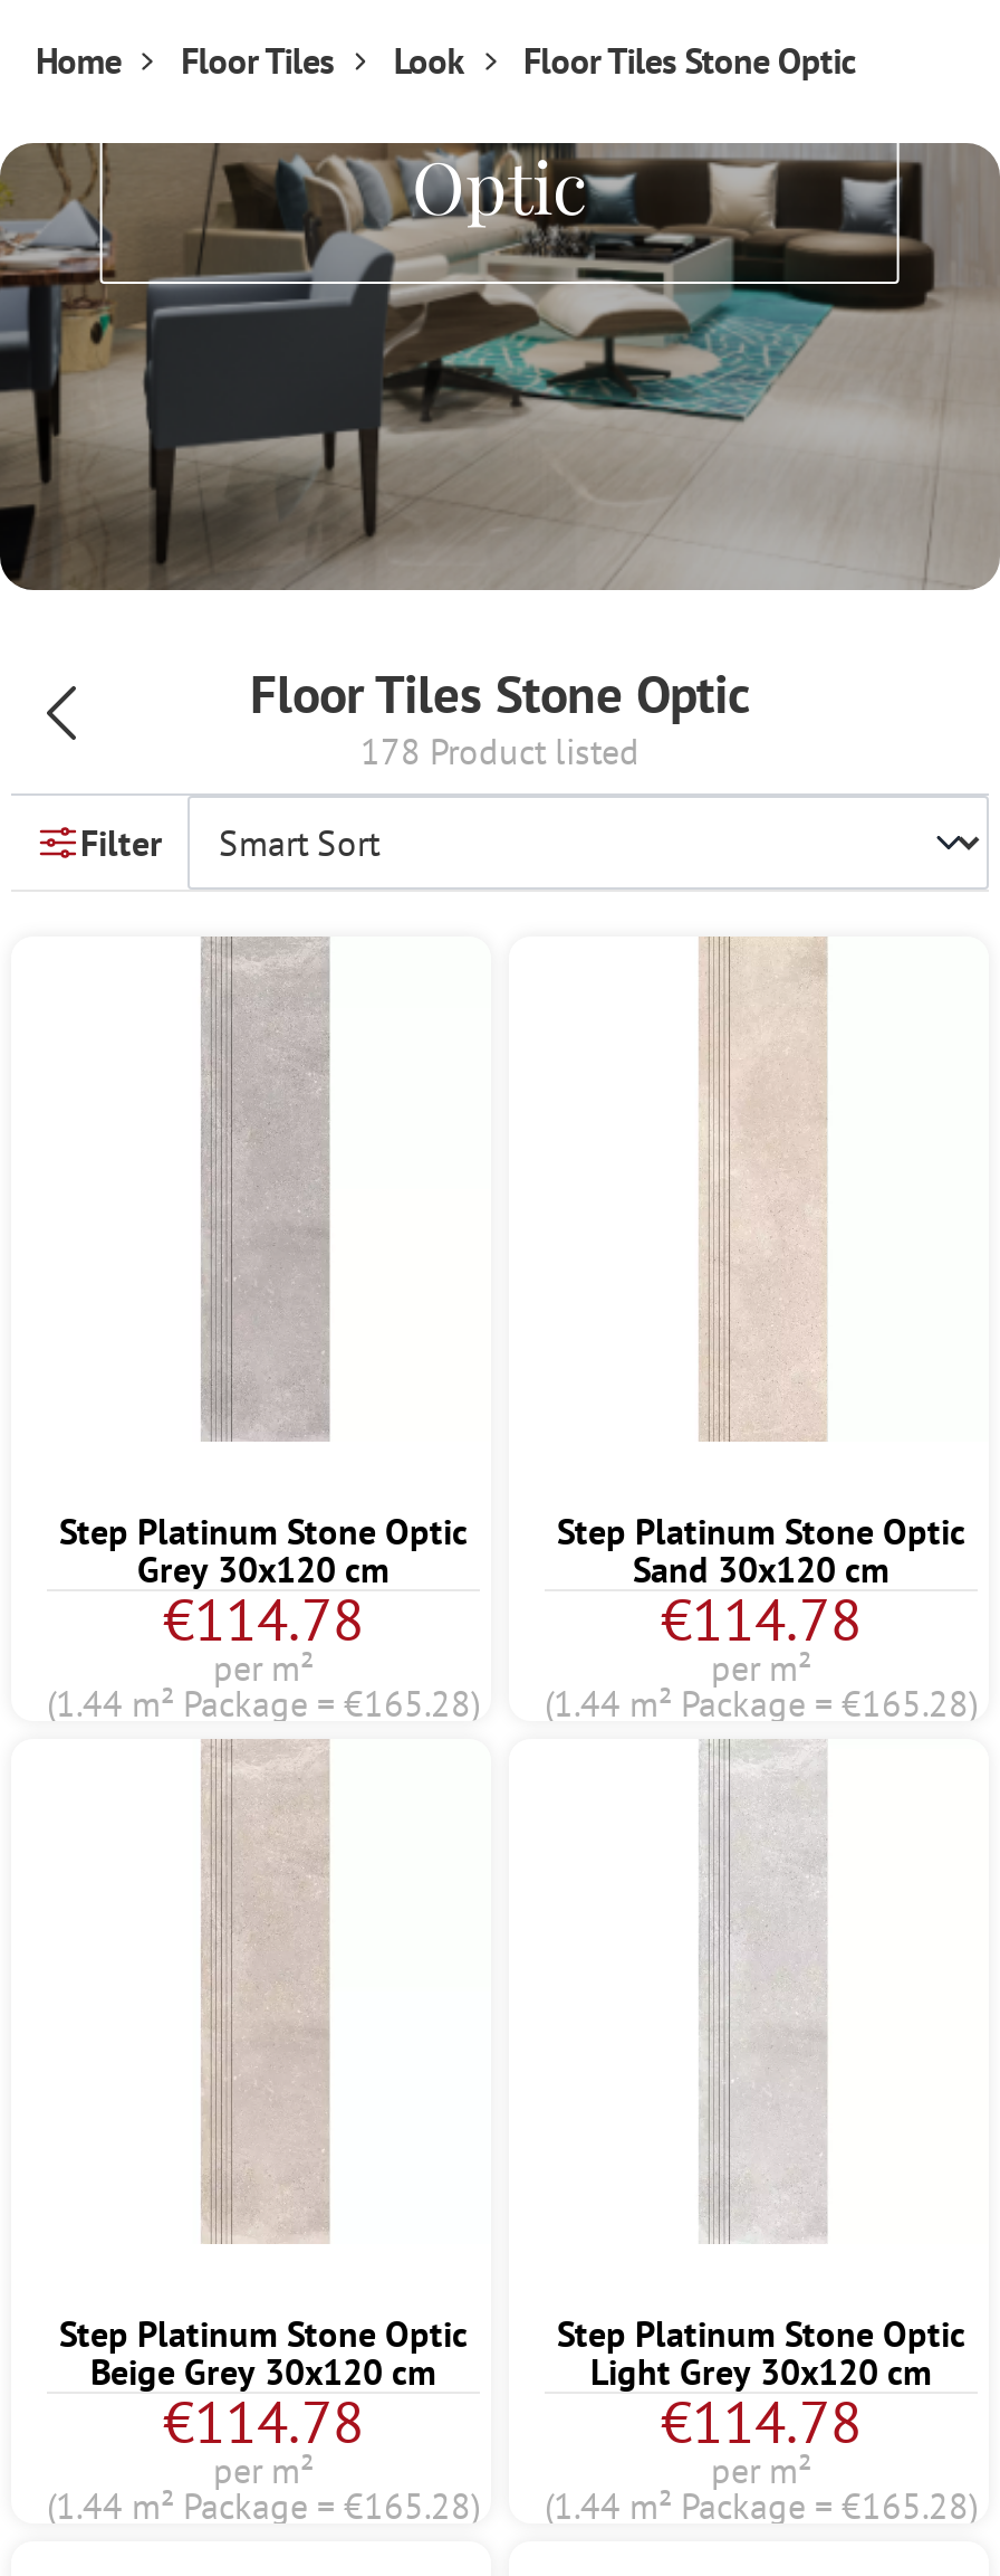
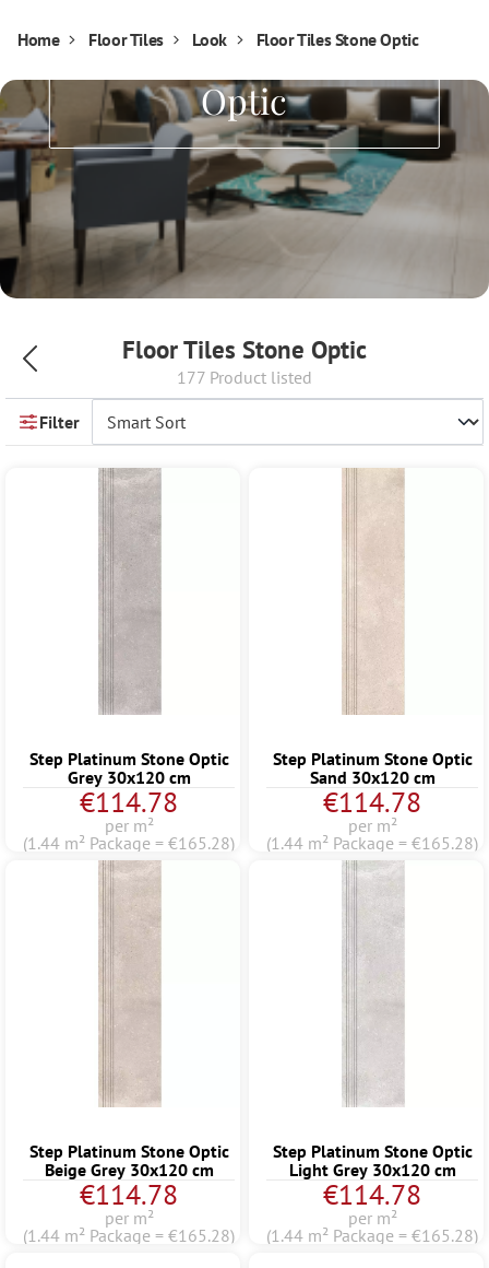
[360,729,640,773] 178 Product listed -> [177,366,312,388] 177 Product listed

